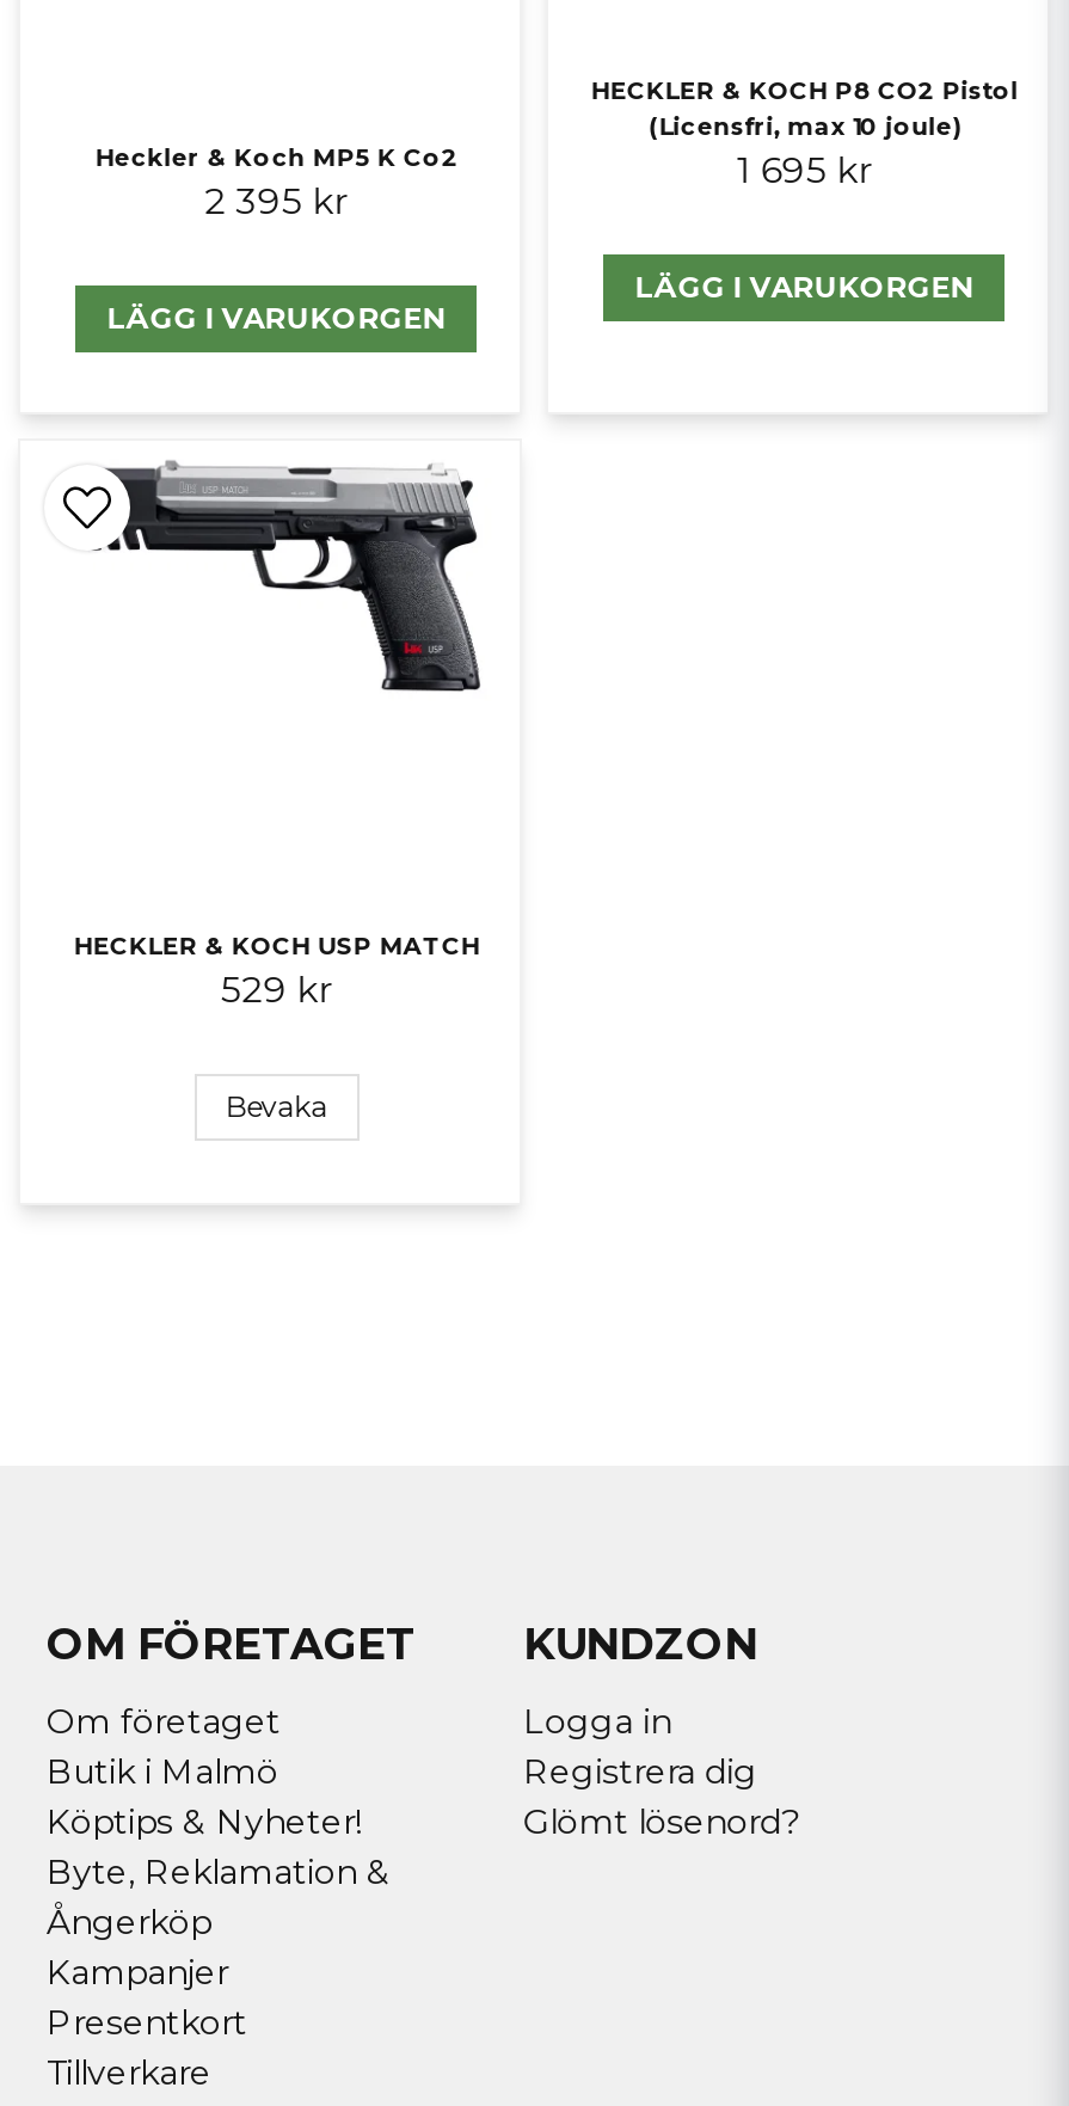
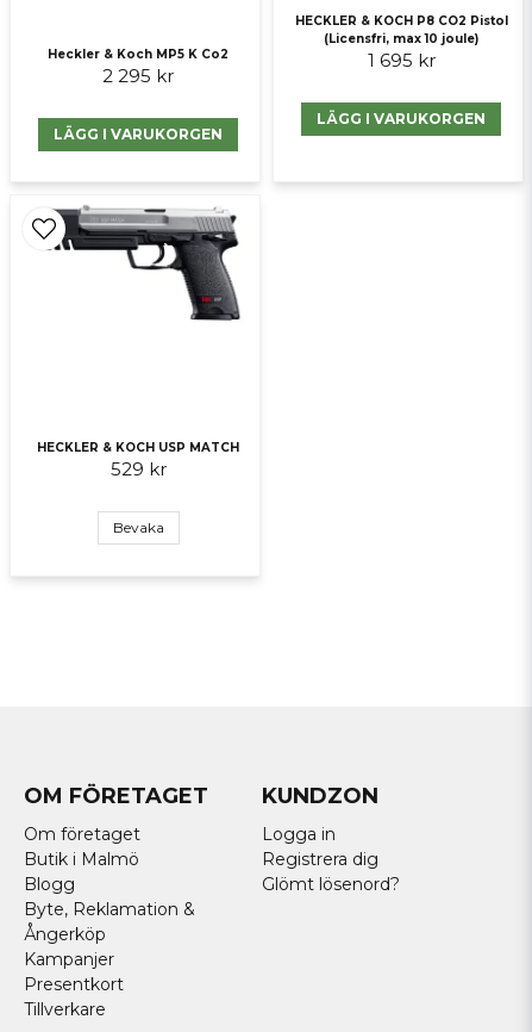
[205,177,348,223] 2 395 kr -> [103,64,174,87] 2 295 kr
[47,1800,362,1843] Köptips & Nyheter! -> [24,874,75,895] Blogg

